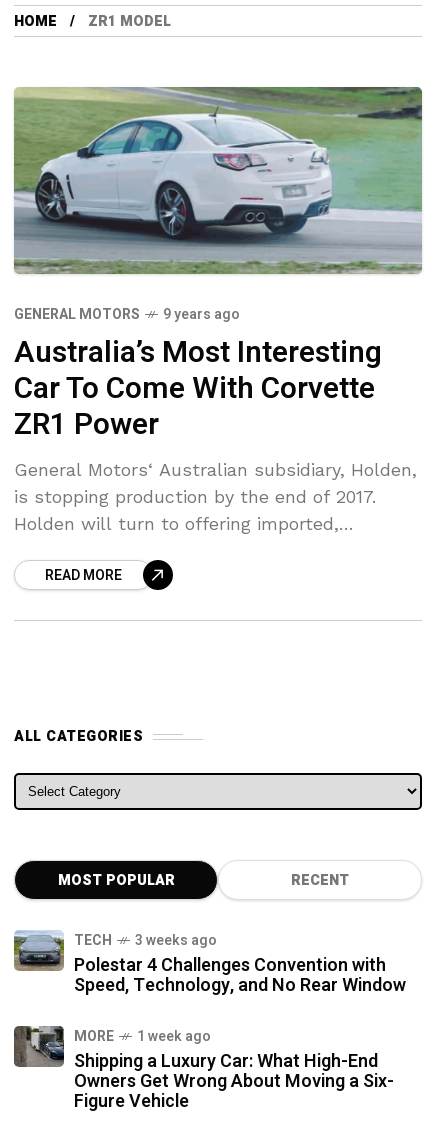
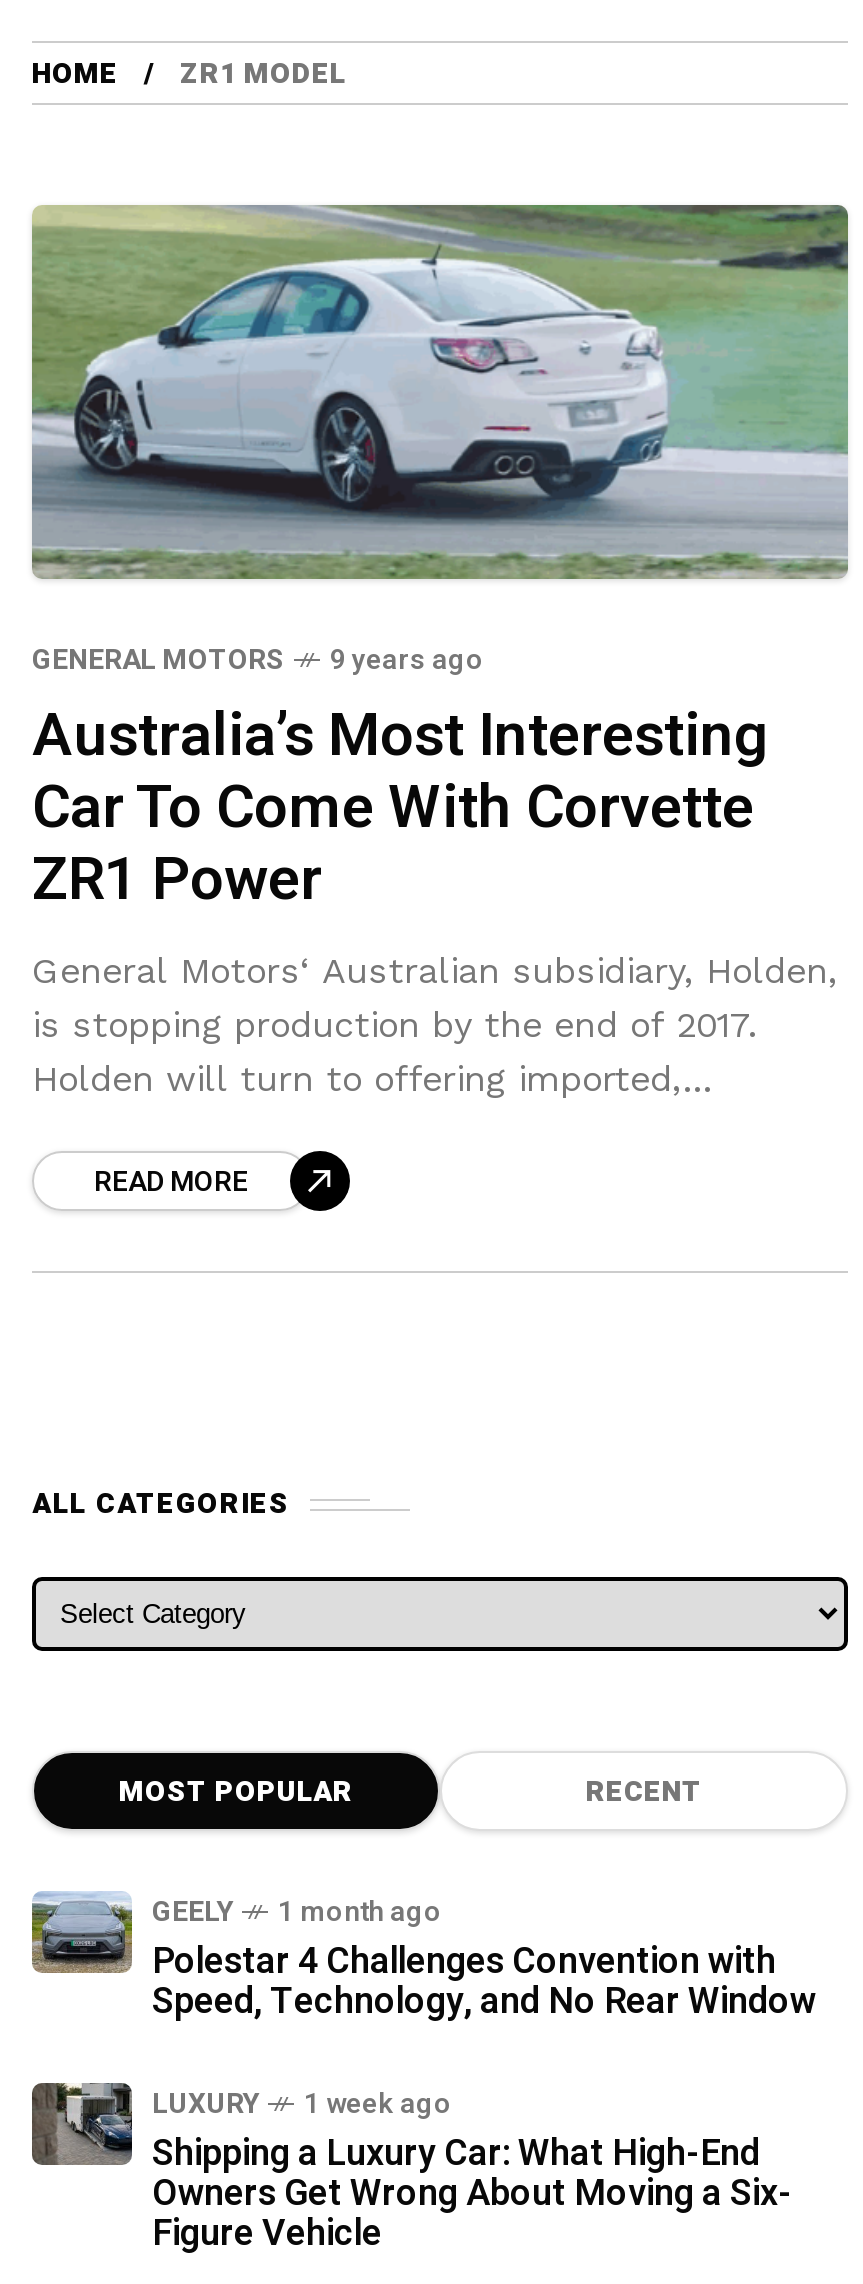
[74,930,217,951] TECH | 3 weeks ago -> [152,1892,442,1934] GEELY | 1 month ago
[74,1026,114,1047] MORE -> [152,2084,258,2126] LUXURY

